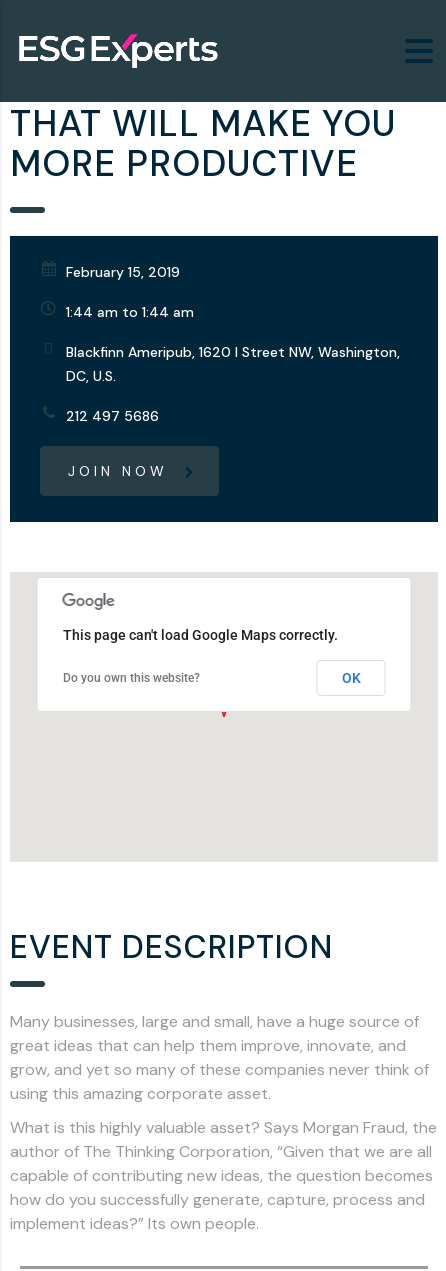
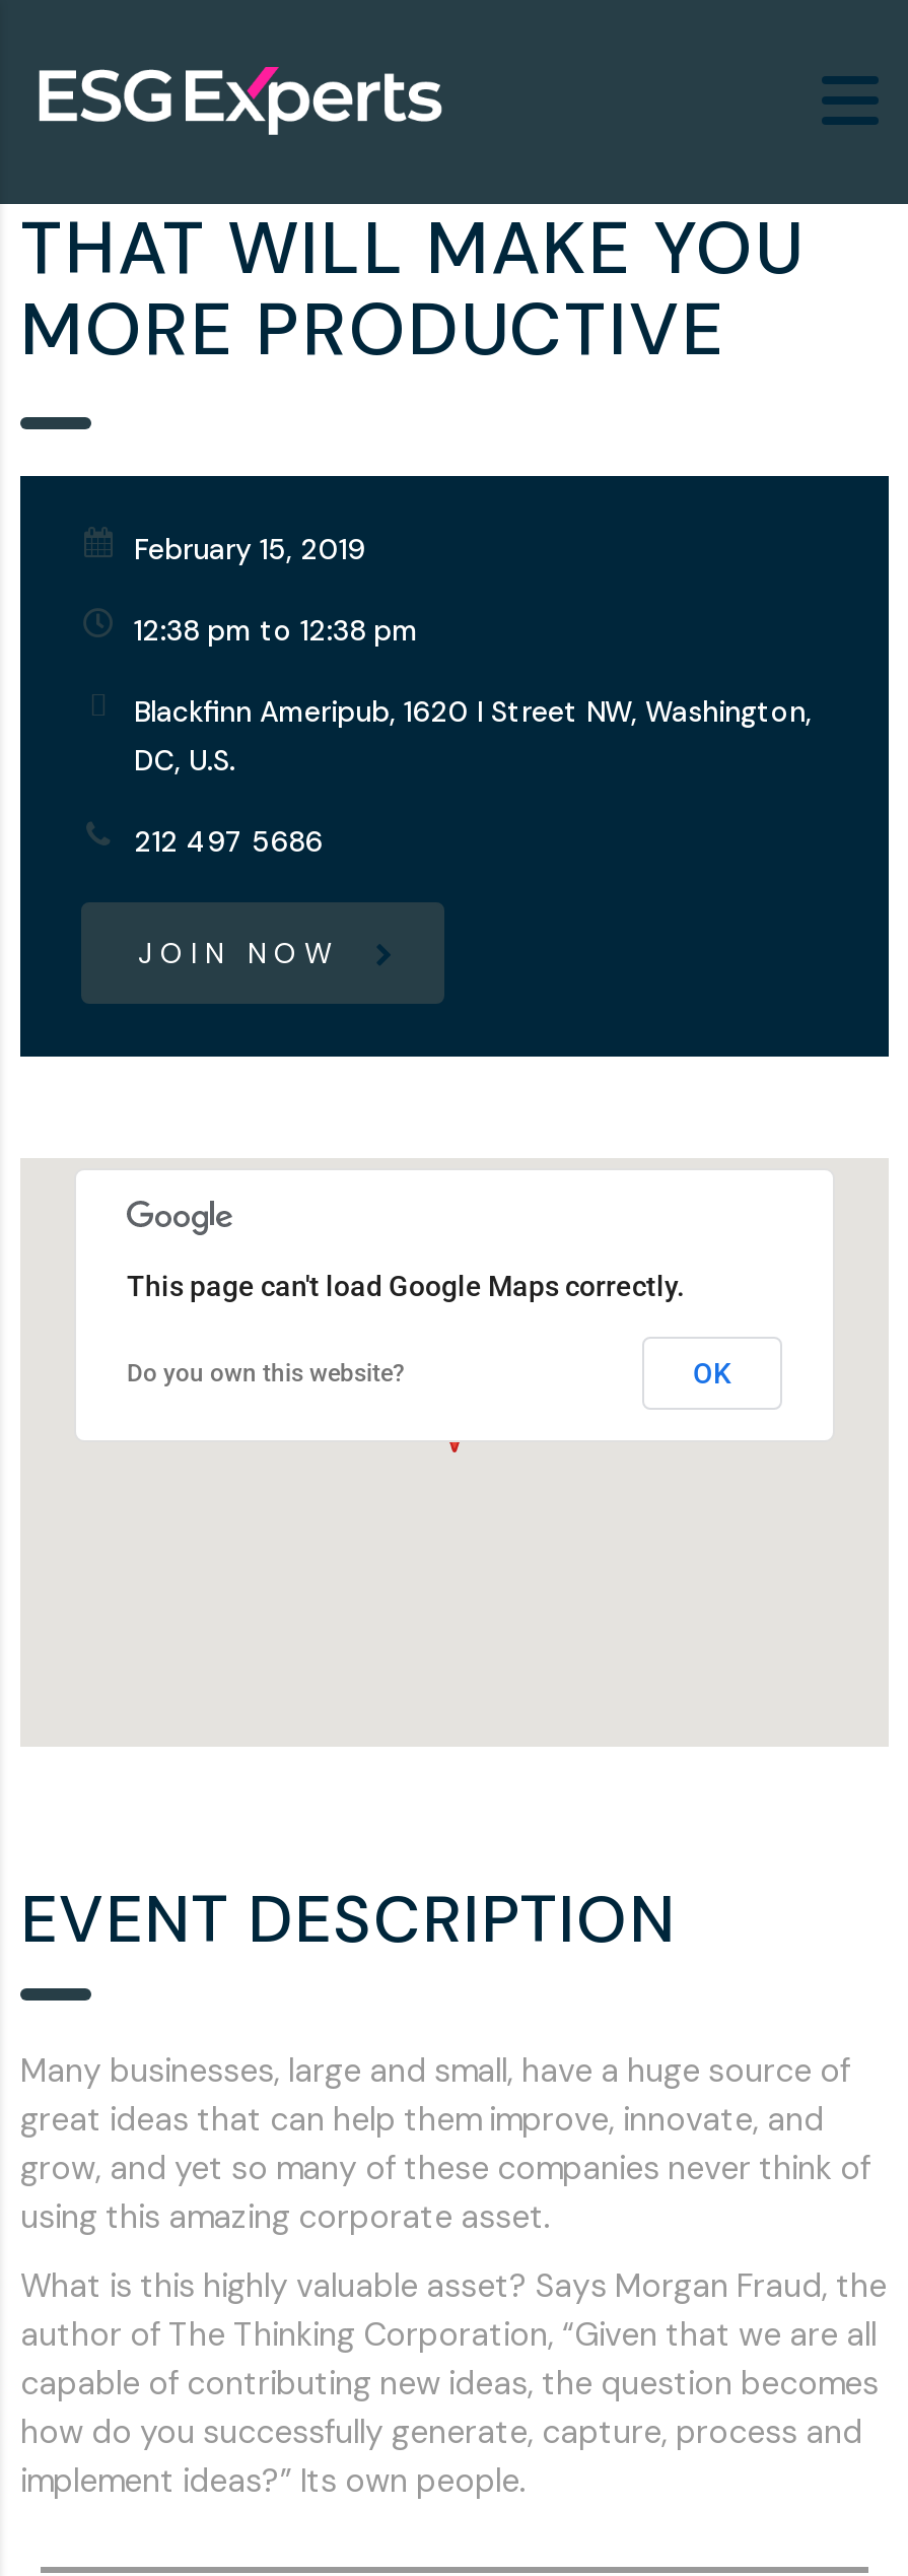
[66,303,194,321] 1:44 am to 1:44 am -> [134,612,418,648] 12:38 pm to 12:38 pm

